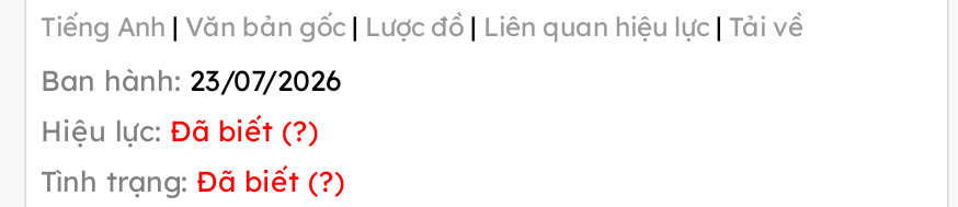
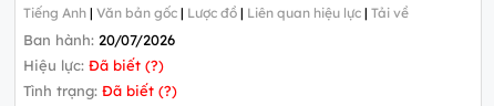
[41,62,341,97] Ban hành: 23/07/2026 -> [23,31,174,49] Ban hành: 20/07/2026

